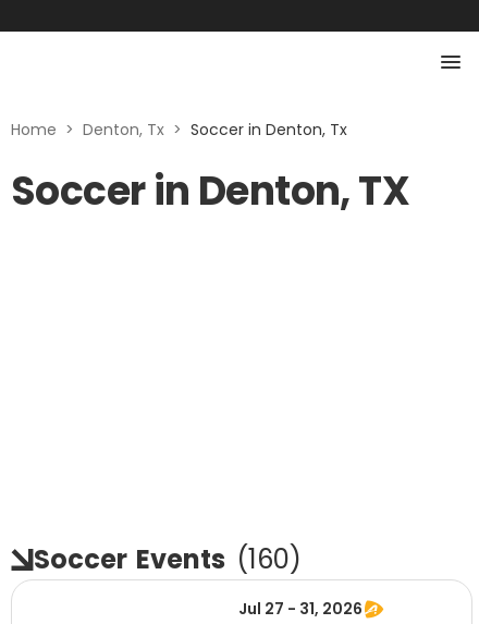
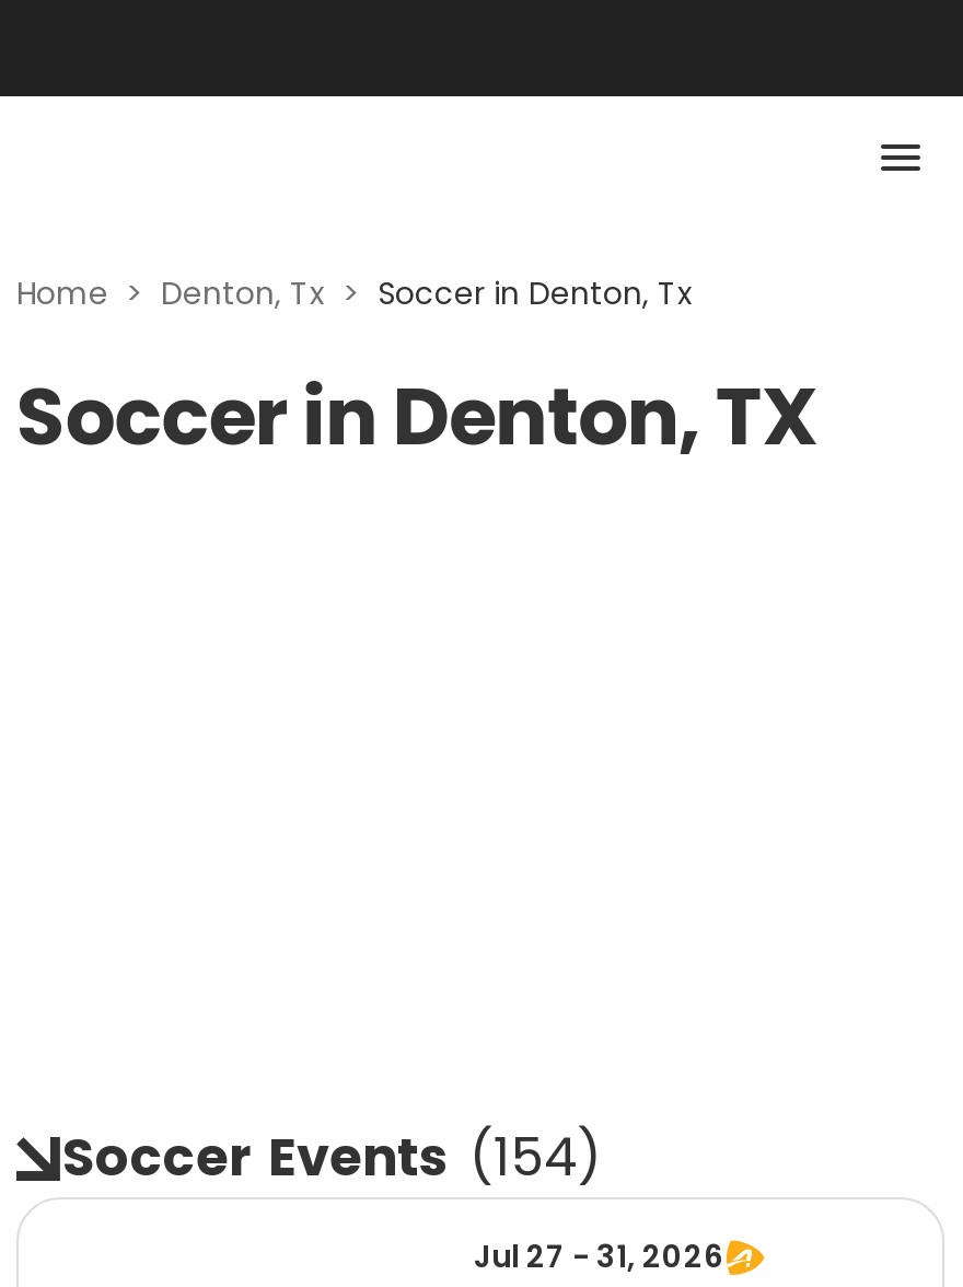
[34,541,302,577] Soccer Events (160) -> [62,1121,601,1193] Soccer Events (154)

